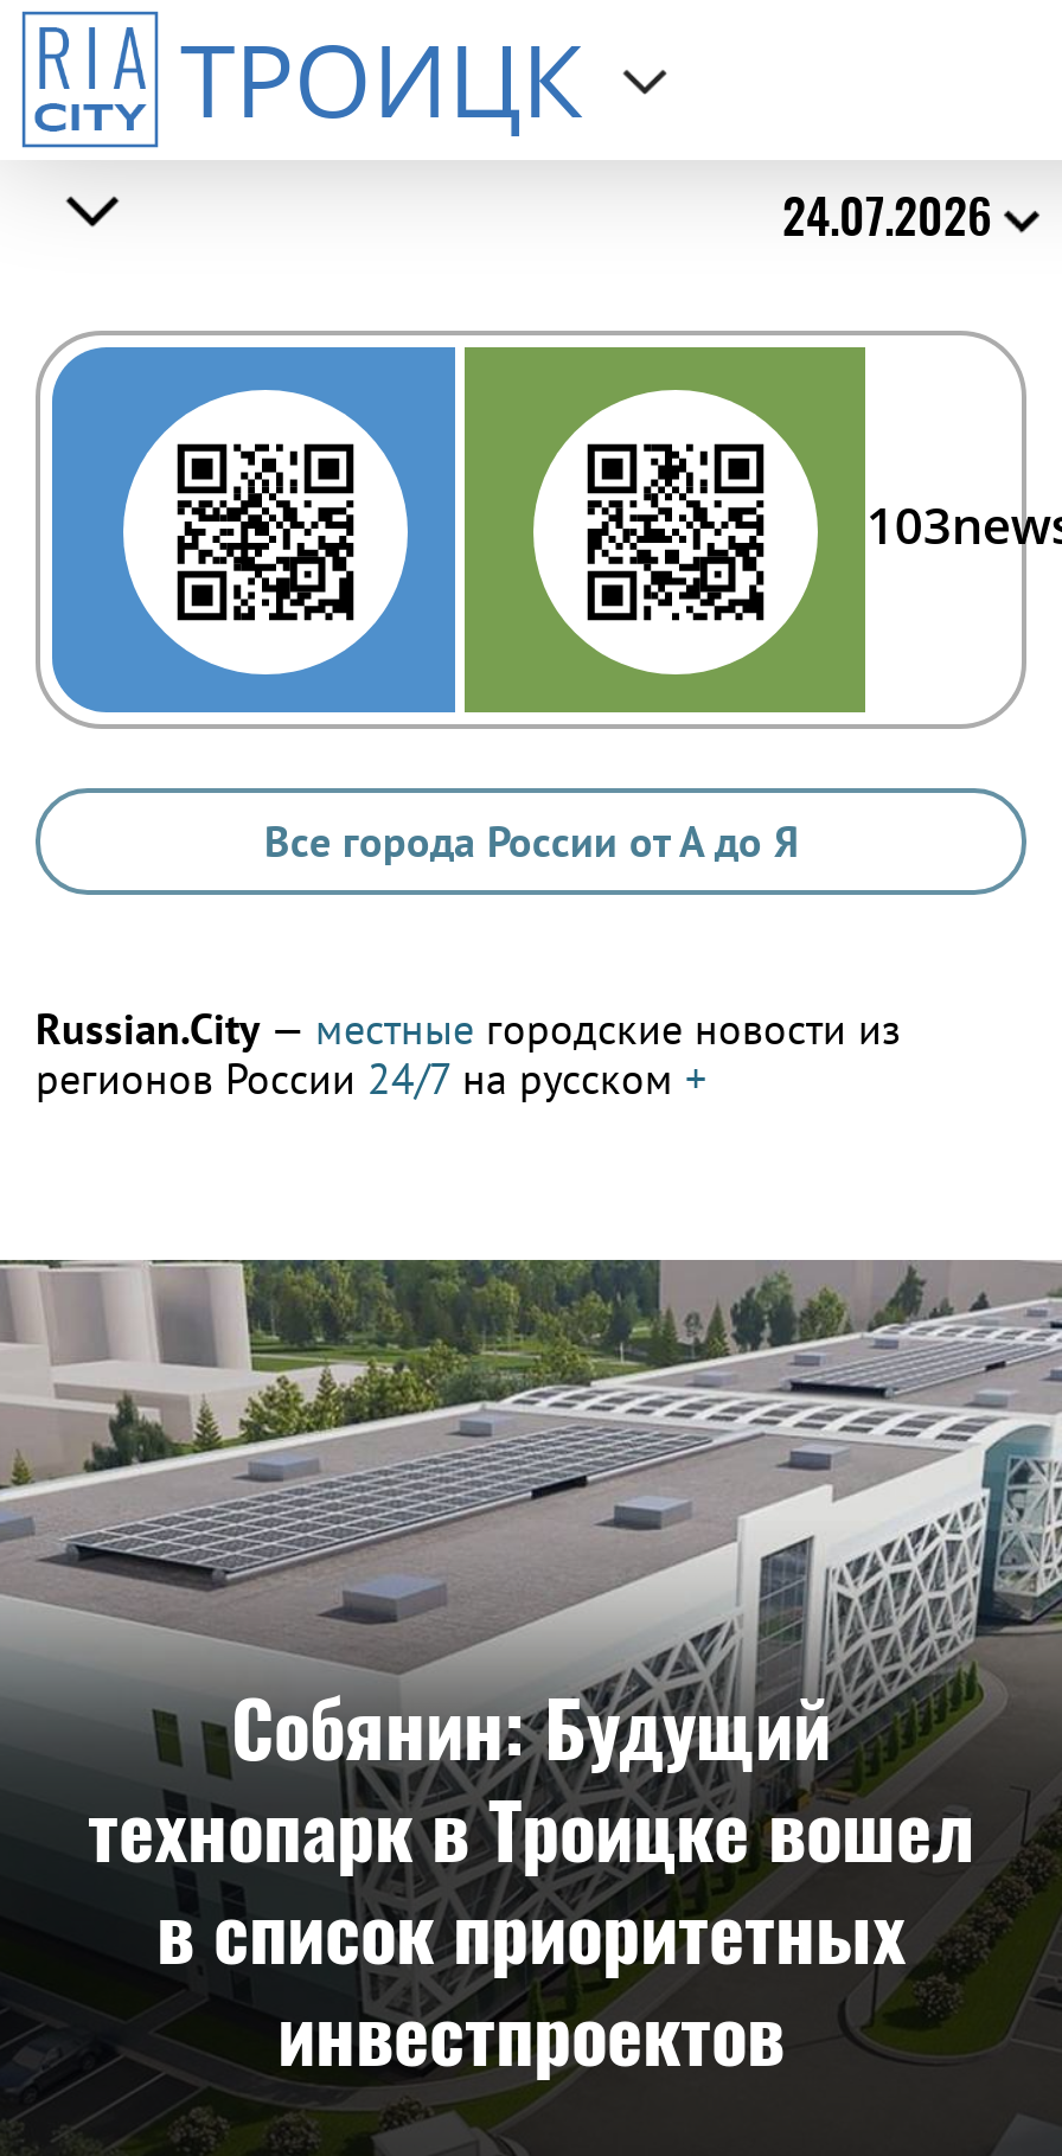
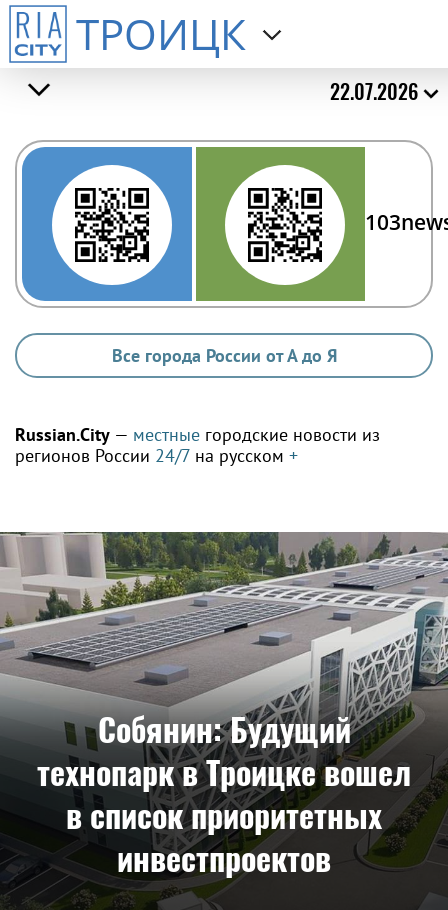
[782,179,991,250] 24.07.2026 -> [330,76,418,106] 22.07.2026

